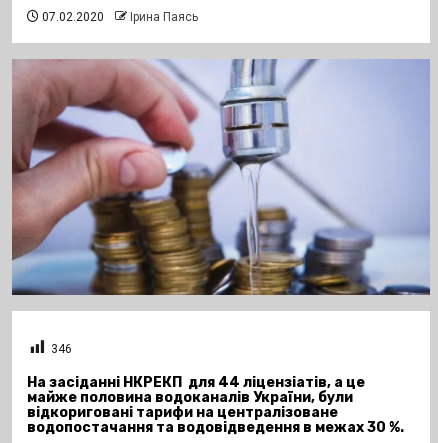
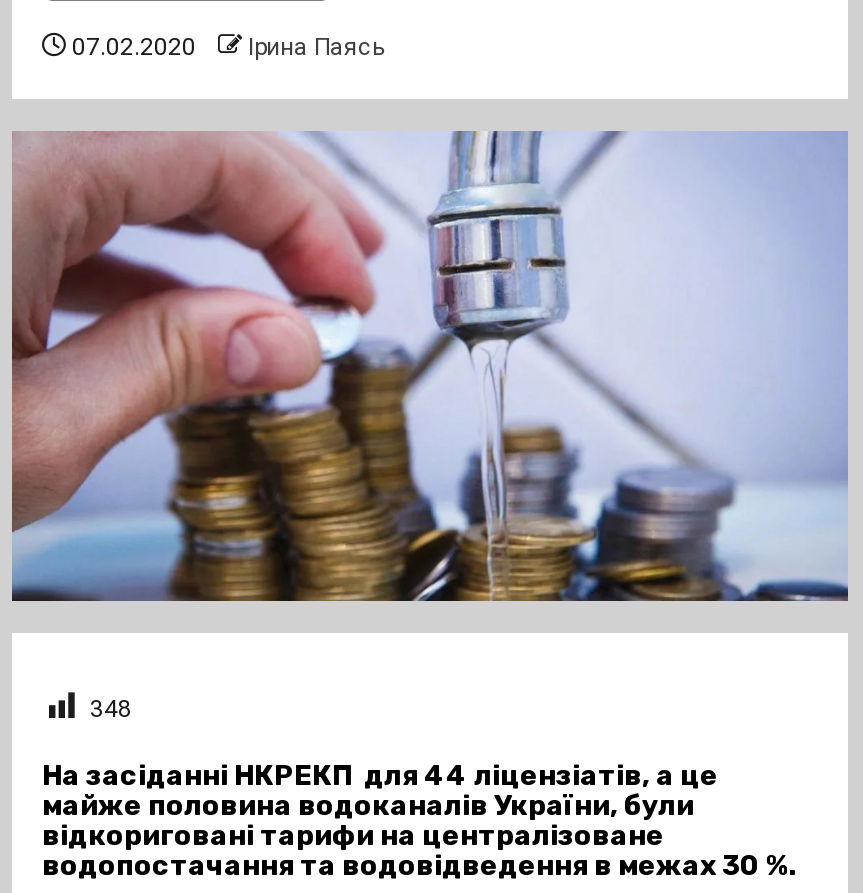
[51,342,72,356] 346 -> [90,695,132,723] 348

